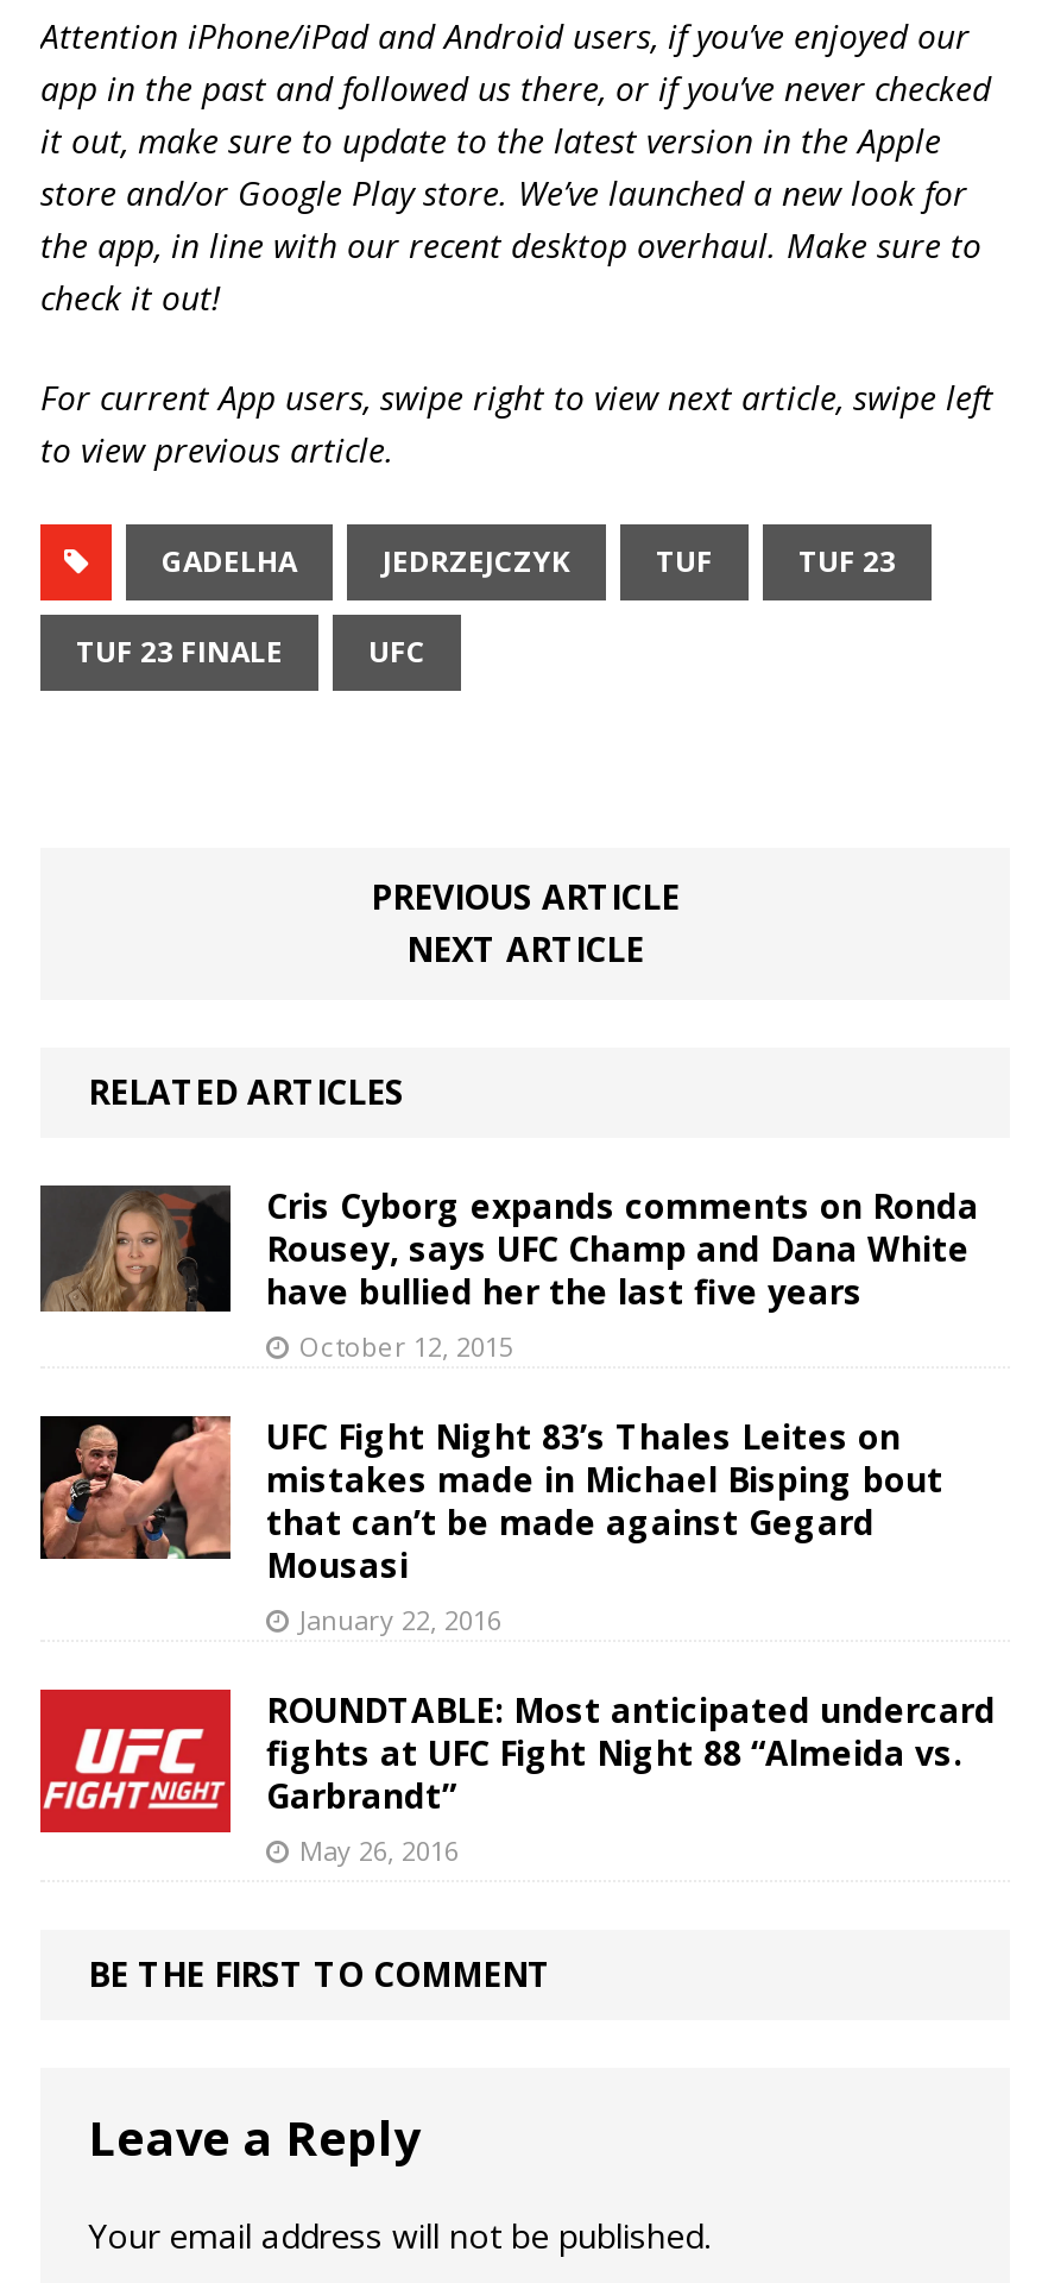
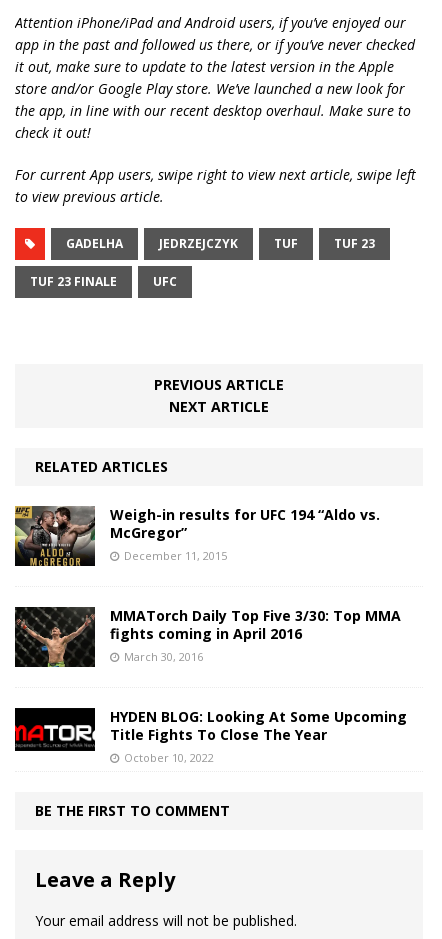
[38,1183,979,1363] [image] | Cris Cyborg expands comments on Ronda | Rousey, says UFC Champ and Dana White | have bullied her the last five years | October 12, 2015 -> [14,505,380,567] [image] | Weigh-in results for UFC 194 “Aldo vs. | McGregor” | December 11, 2015
[38,1413,943,1637] [image] | UFC Fight Night 83’s Thales Leites on | mistakes made in Michael Bisping bout | that can’t be made against Gegard | Mousasi | January 22, 2016 -> [14,603,401,668] [image] | MMATorch Daily Top Five 3/30: Top MMA | fights coming in April 2016 | March 30, 2016
[38,1687,996,1868] [image] | ROUNDTABLE: Most anticipated undercard | fights at UFC Fight Night 88 “Almeida vs. | Garbrandt” | May 26, 2016 -> [14,707,407,765] [image] | HYDEN BLOG: Looking At Some Upcoming | Title Fights To Close The Year | October 10, 2022

